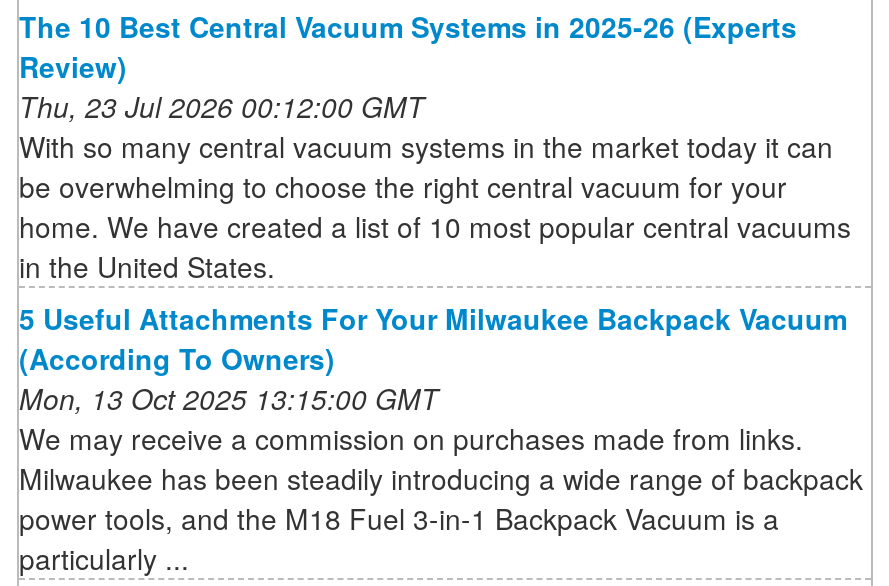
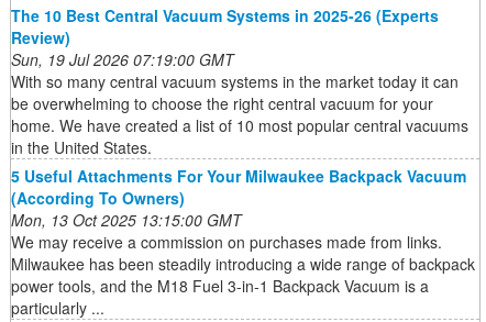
[19,87,425,127] Thu, 23 Jul 2026 00:12:00 GMT -> [11,48,234,70] Sun, 19 Jul 2026 07:19:00 GMT

